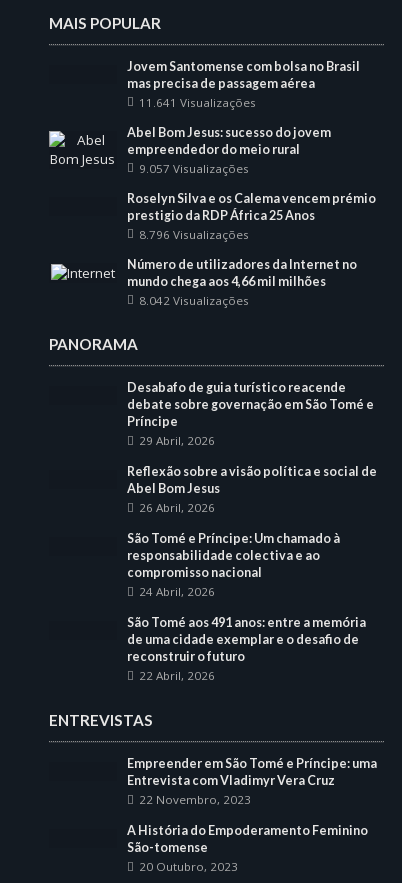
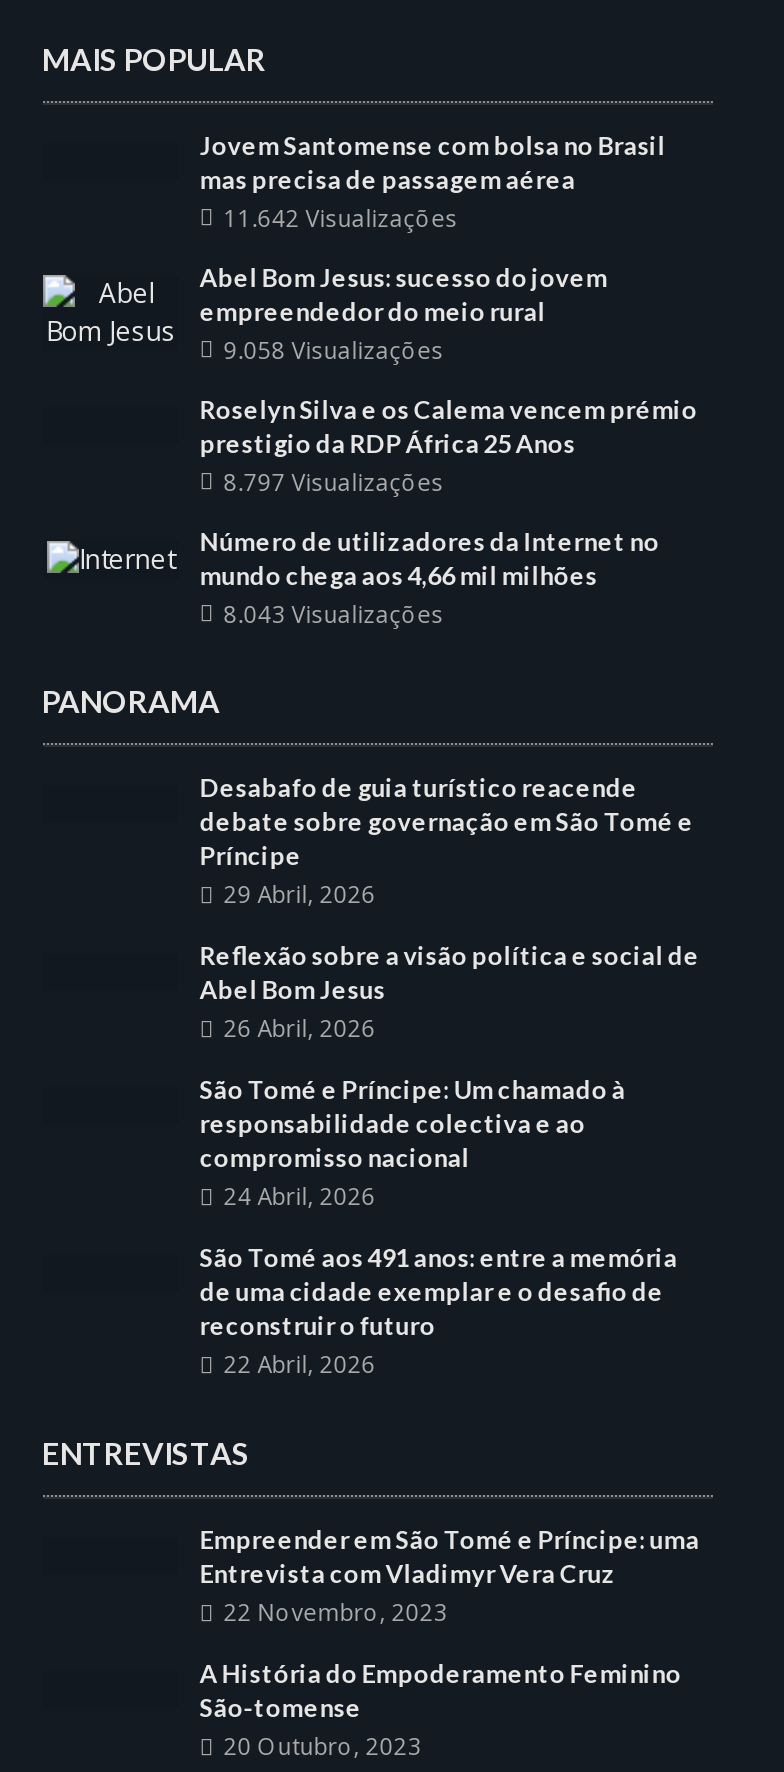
[139,95,256,110] 11.641 Visualizações -> [223,203,457,233] 11.642 Visualizações
[139,161,249,176] 9.057 Visualizações -> [223,335,443,365] 9.058 Visualizações
[139,227,249,242] 8.796 Visualizações -> [223,467,443,497] 8.797 Visualizações
[139,293,249,308] 8.042 Visualizações -> [223,599,443,629] 8.043 Visualizações

